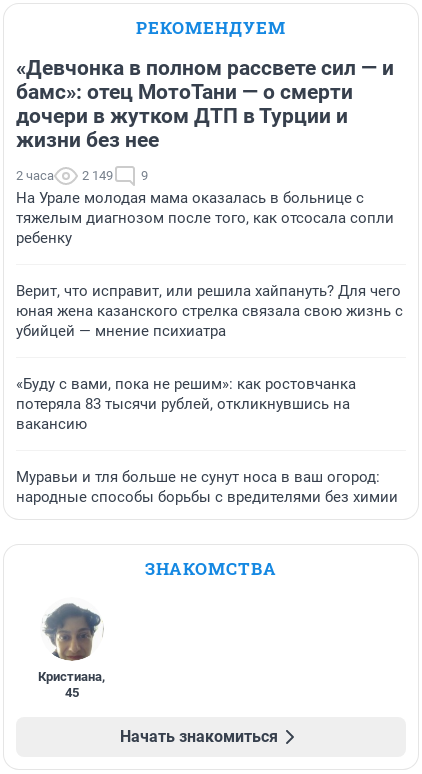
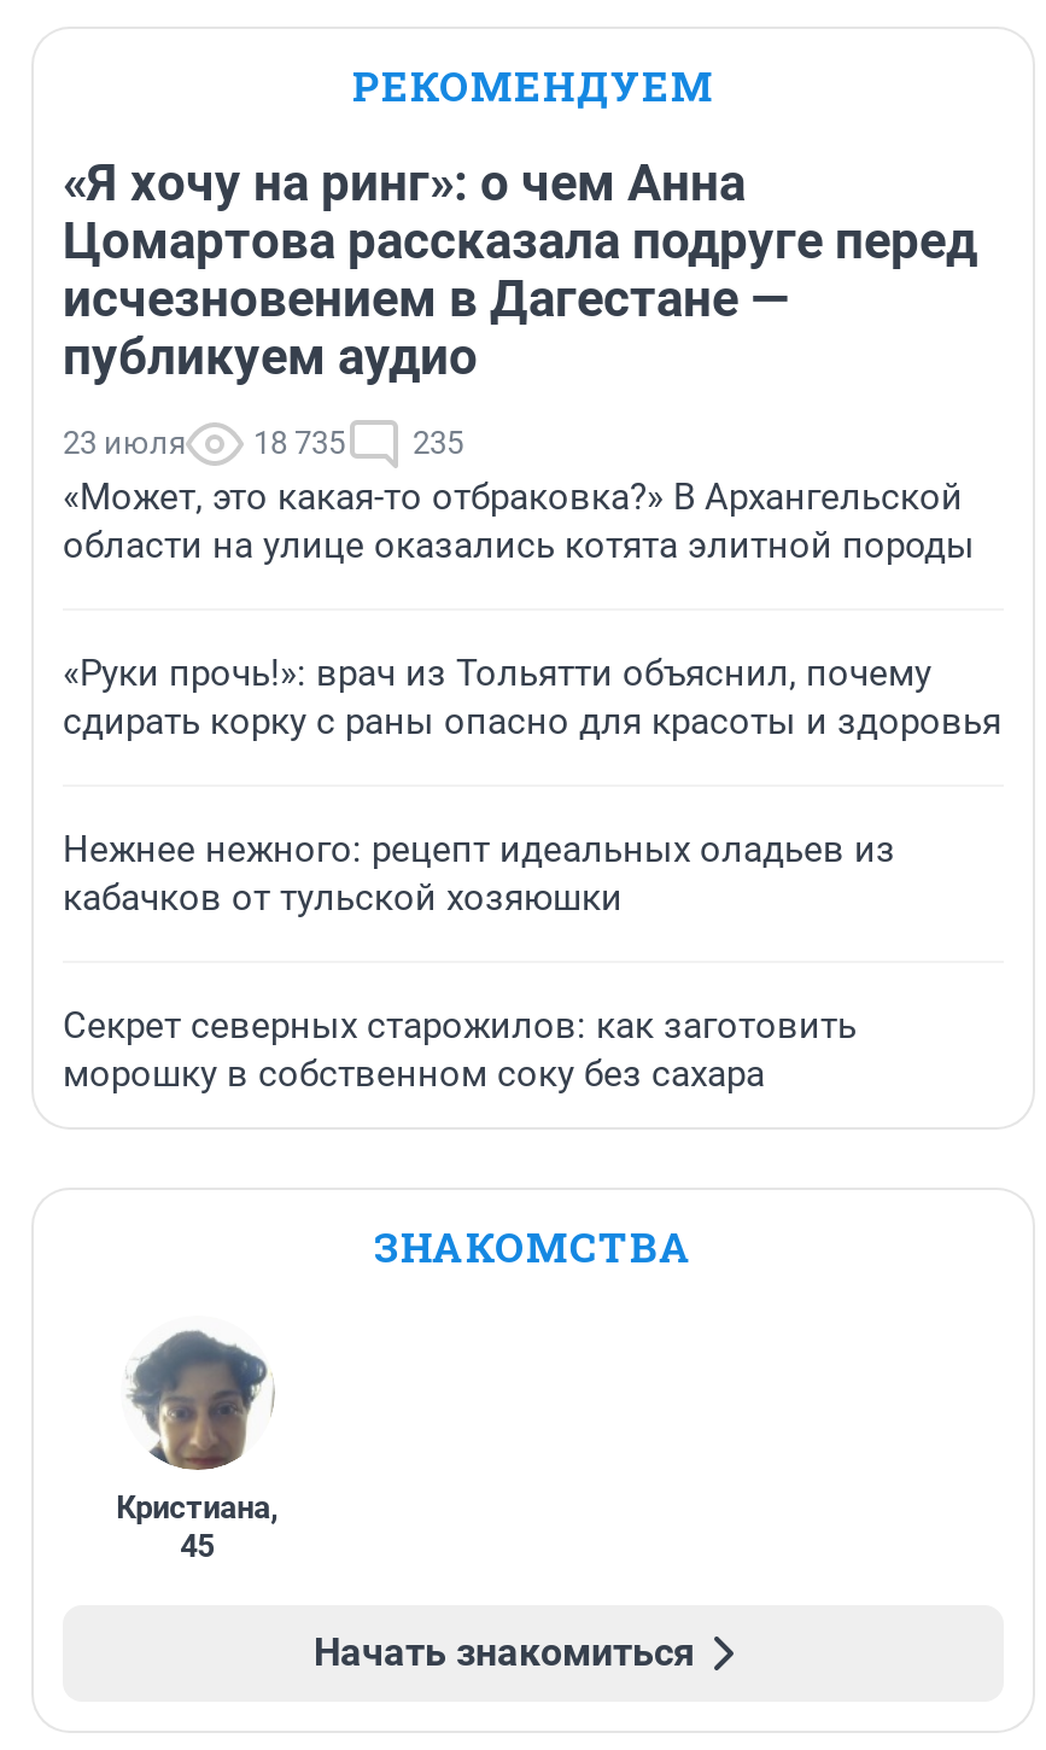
[16,56,394,152] «Девчонка в полном рассвете сил — и | бамс»: отец МотоТани — о смерти | дочери в жутком ДТП в Турции и | жизни без нее -> [63,154,977,386] «Я хочу на ринг»: о чем Анна | Цомартова рассказала подруге перед | исчезновением в Дагестане — | публикуем аудио
[16,168,394,247] 2 часа | 2 149 | 9 | На Урале молодая мама оказалась в больнице с | тяжелым диагнозом после того, как отсосала сопли | ребенку -> [63,424,975,567] 23 июля | 18 735 | 235 | «Может, это какая-то отбраковка?» В Архангельской | области на улице оказались котята элитной породы
[16,282,403,340] Верит, что исправит, или решила хайпануть? Для чего | юная жена казанского стрелка связала свою жизнь с | убийцей — мнение психиатра -> [63,651,1001,743] «Руки прочь!»: врач из Тольятти объяснил, почему | сдирать корку с раны опасно для красоты и здоровья
[16,375,356,433] «Буду с вами, пока не решим»: как ростовчанка | потеряла 83 тысячи рублей, откликнувшись на | вакансию -> [63,827,895,919] Нежнее нежного: рецепт идеальных оладьев из | кабачков от тульской хозяюшки
[16,468,398,506] Муравьи и тля больше не сунут носа в ваш огород: | народные способы борьбы с вредителями без химии -> [63,1004,857,1095] Секрет северных старожилов: как заготовить | морошку в собственном соку без сахара

